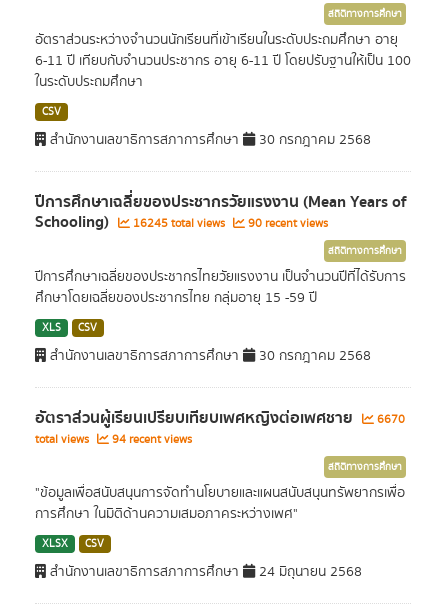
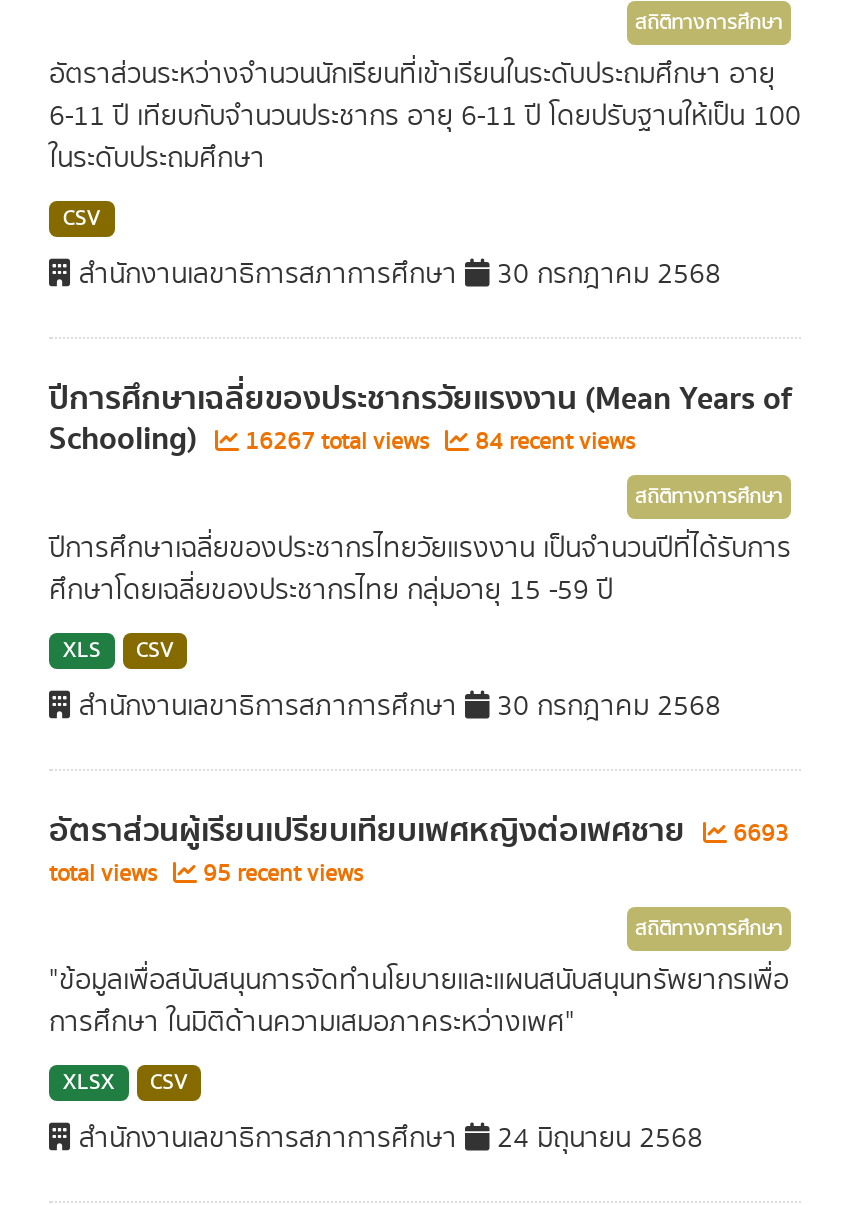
[130,215,228,232] 16245 total views -> [239,425,435,459] 16267 total views
[245,215,328,232] 90 recent views -> [469,425,635,459] 84 recent views
[35,405,405,431] อัตราส่วนผู้เรียนเปรียบเทียบเพศหญิงต่อเพศชาย 6670 -> [49,805,789,857] อัตราส่วนผู้เรียนเปรียบเทียบเพศหญิงต่อเพศชาย 6693
[35,431,192,448] total views 94 recent views -> [49,857,363,891] total views 95 recent views

